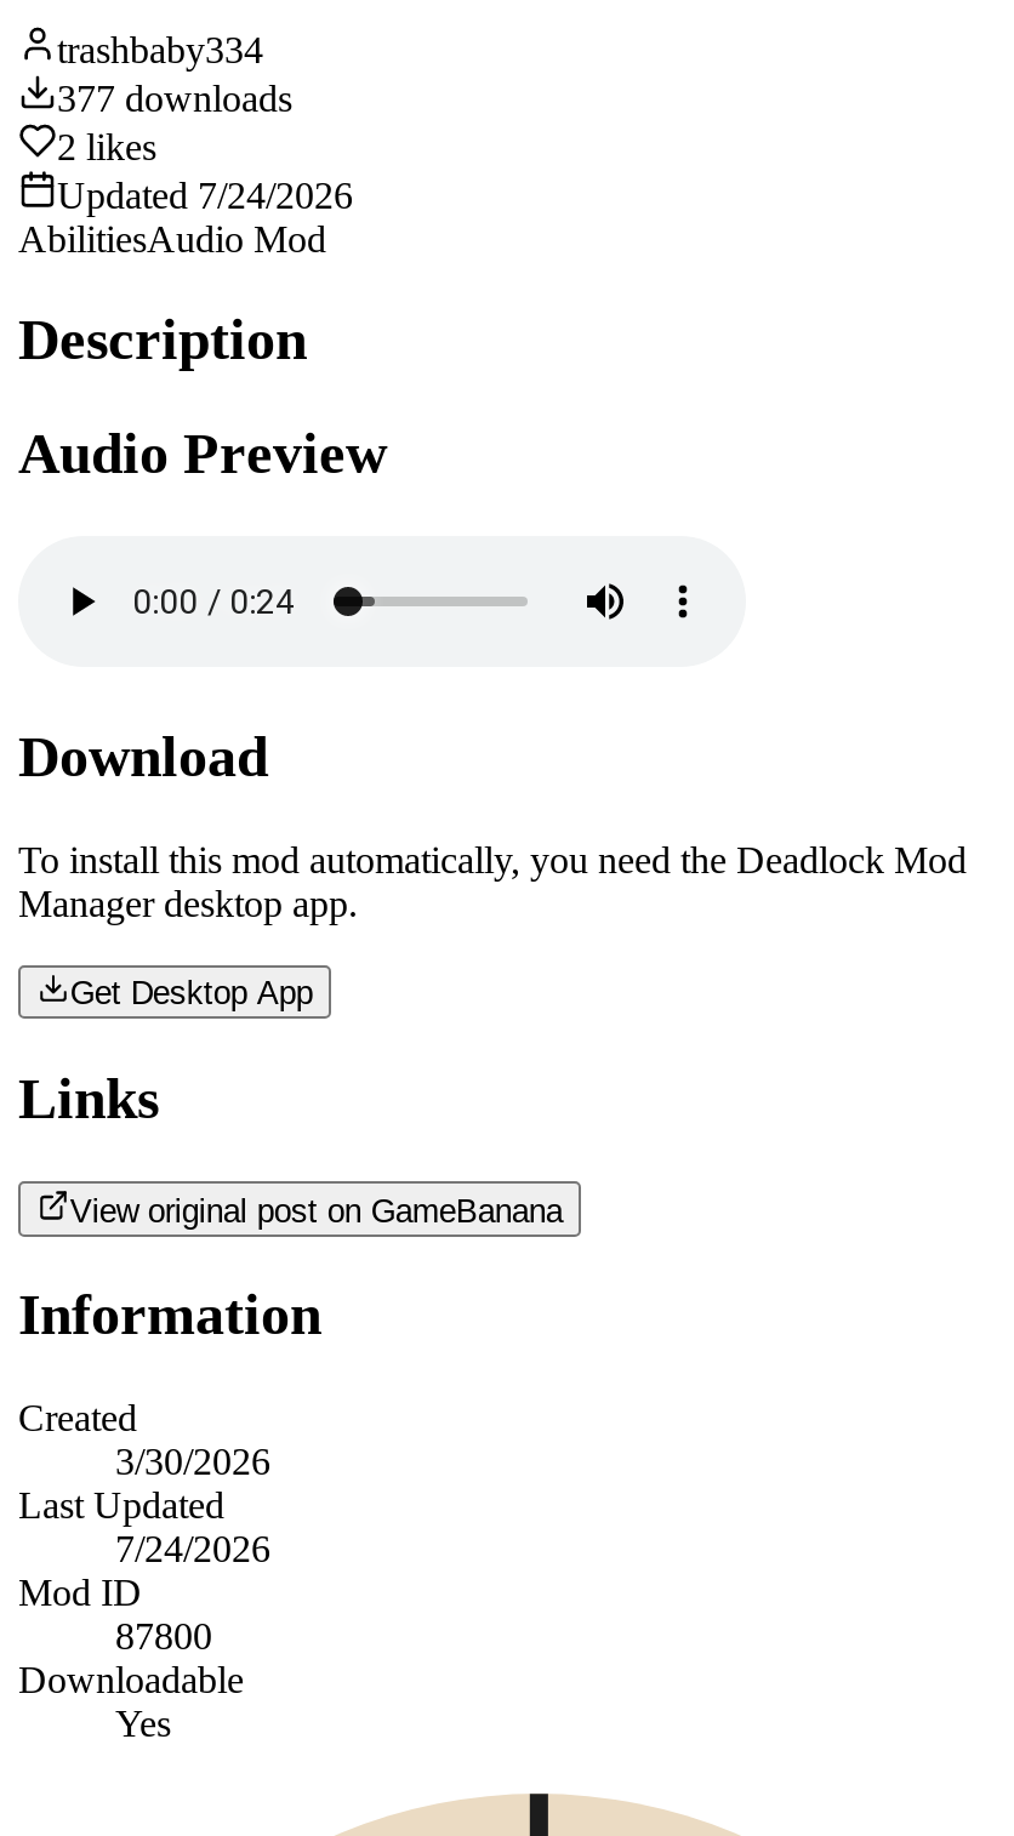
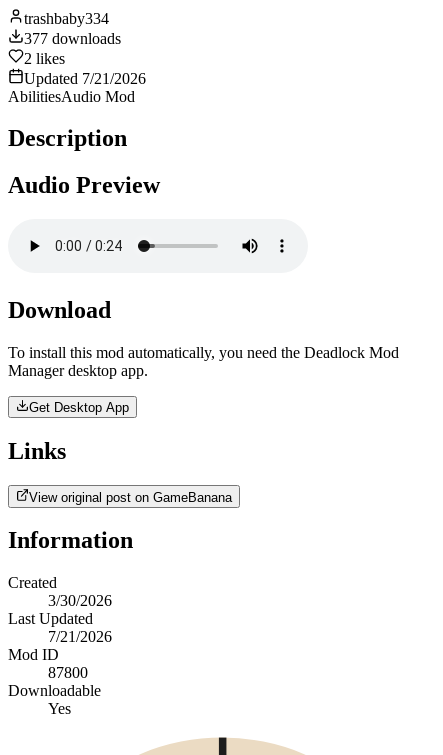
[57,173,353,215] Updated 7/24/2026 -> [24,69,146,86] Updated 7/21/2026
[115,1529,270,1570] 7/24/2026 -> [48,628,112,645] 7/21/2026

